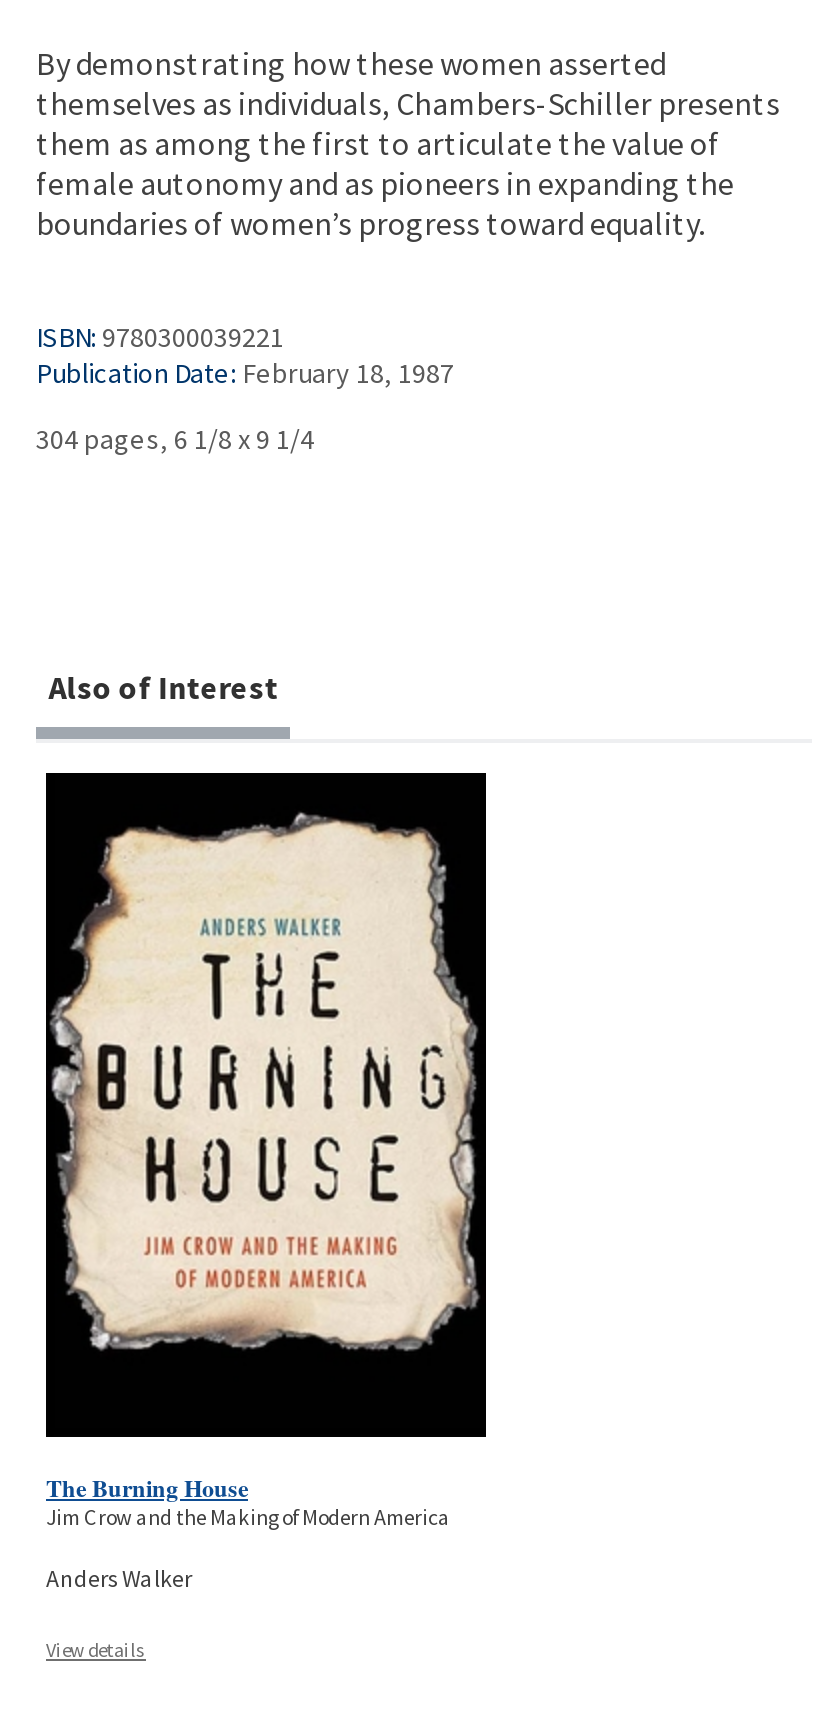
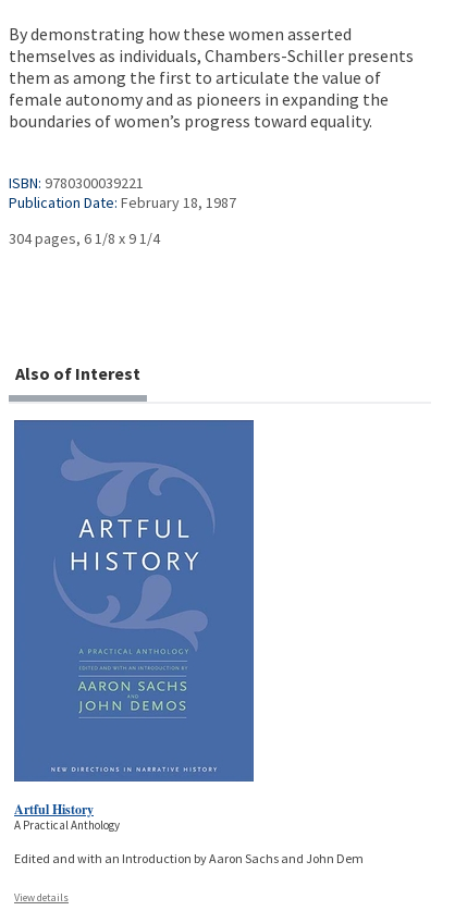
[44,771,488,1531] [image] | The Burning House | Jim Crow and the Making of Modern America -> [13,419,255,833] [image] | Artful History | A Practical Anthology
[46,1563,192,1593] Anders Walker -> [14,850,364,866] Edited and with an Introduction by Aaron Sachs and John Dem

